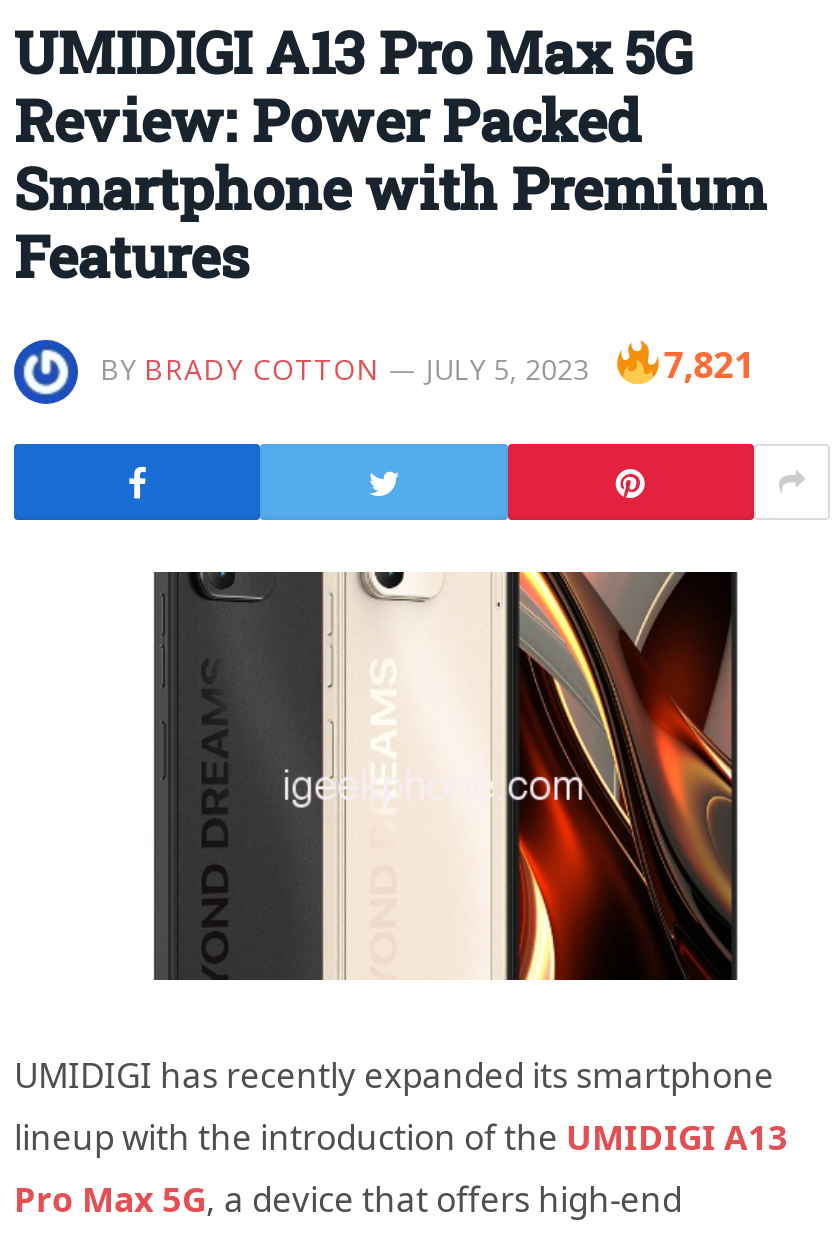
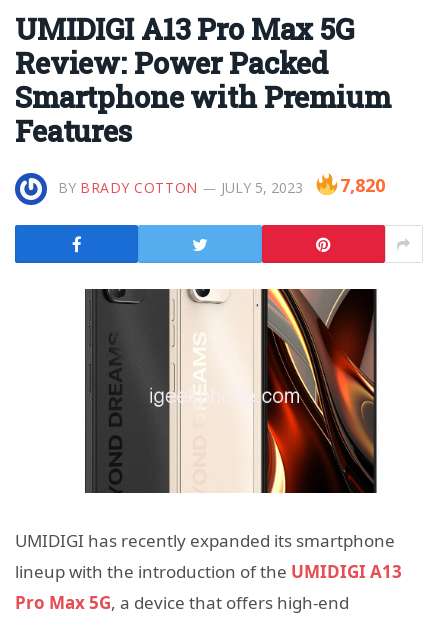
[100,339,754,388] BY BRADY COTTON JULY 5, 2023 7,821 -> [58,172,385,197] BY BRADY COTTON JULY 5, 2023 7,820

